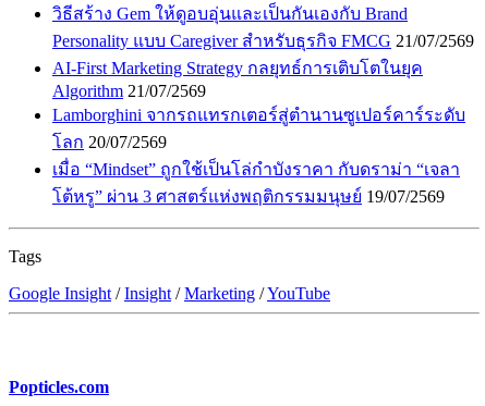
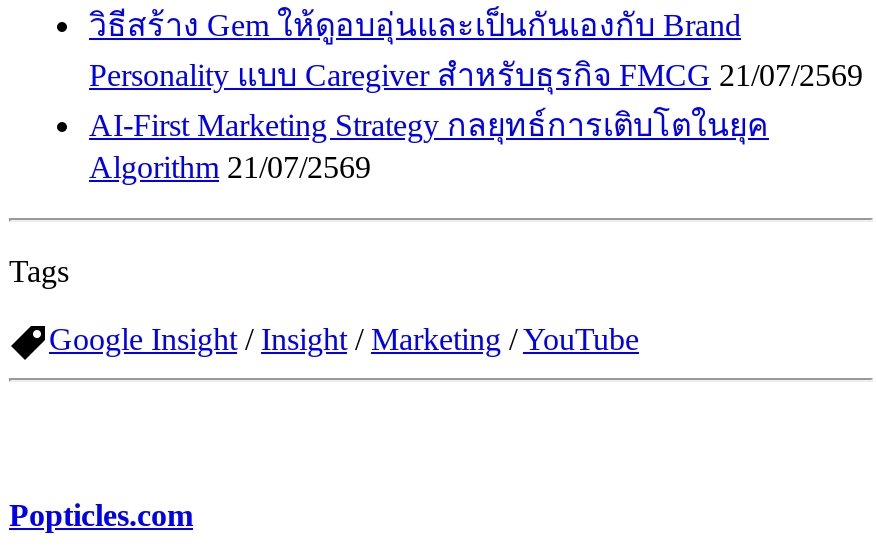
[52,105,465,205] Lamborghini จากรถแทรกเตอร์สู่ตำนานซูเปอร์คาร์ระดับ | โลก 20/07/2569 | เมื่อ “Mindset” ถูกใช้เป็นโล่กำบังราคา กับดราม่า “เจลา | โต้หรู” ผ่าน 3 ศาสตร์แห่งพฤติกรรมมนุษย์ 19/07/2569 -> none

